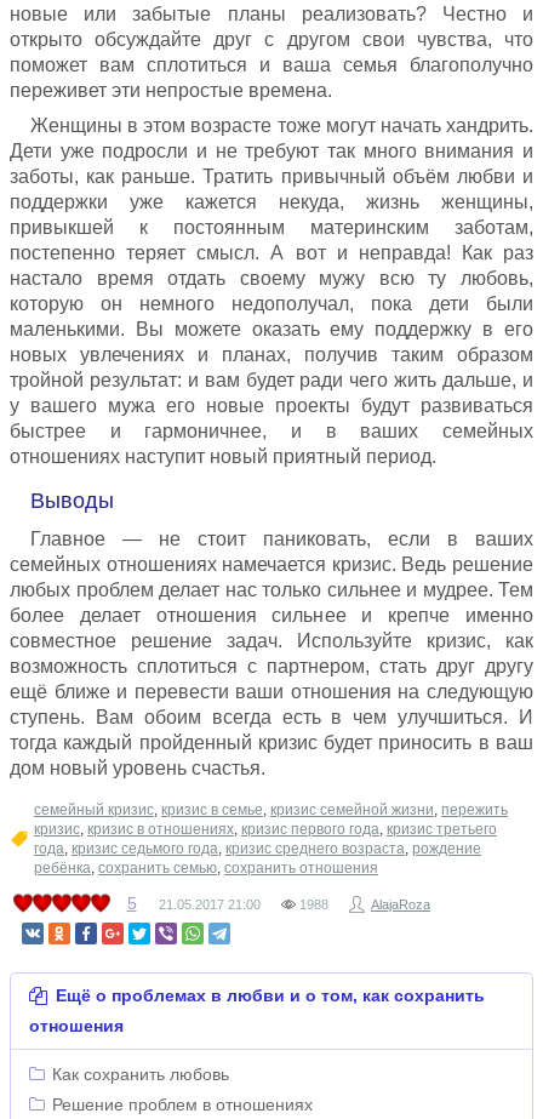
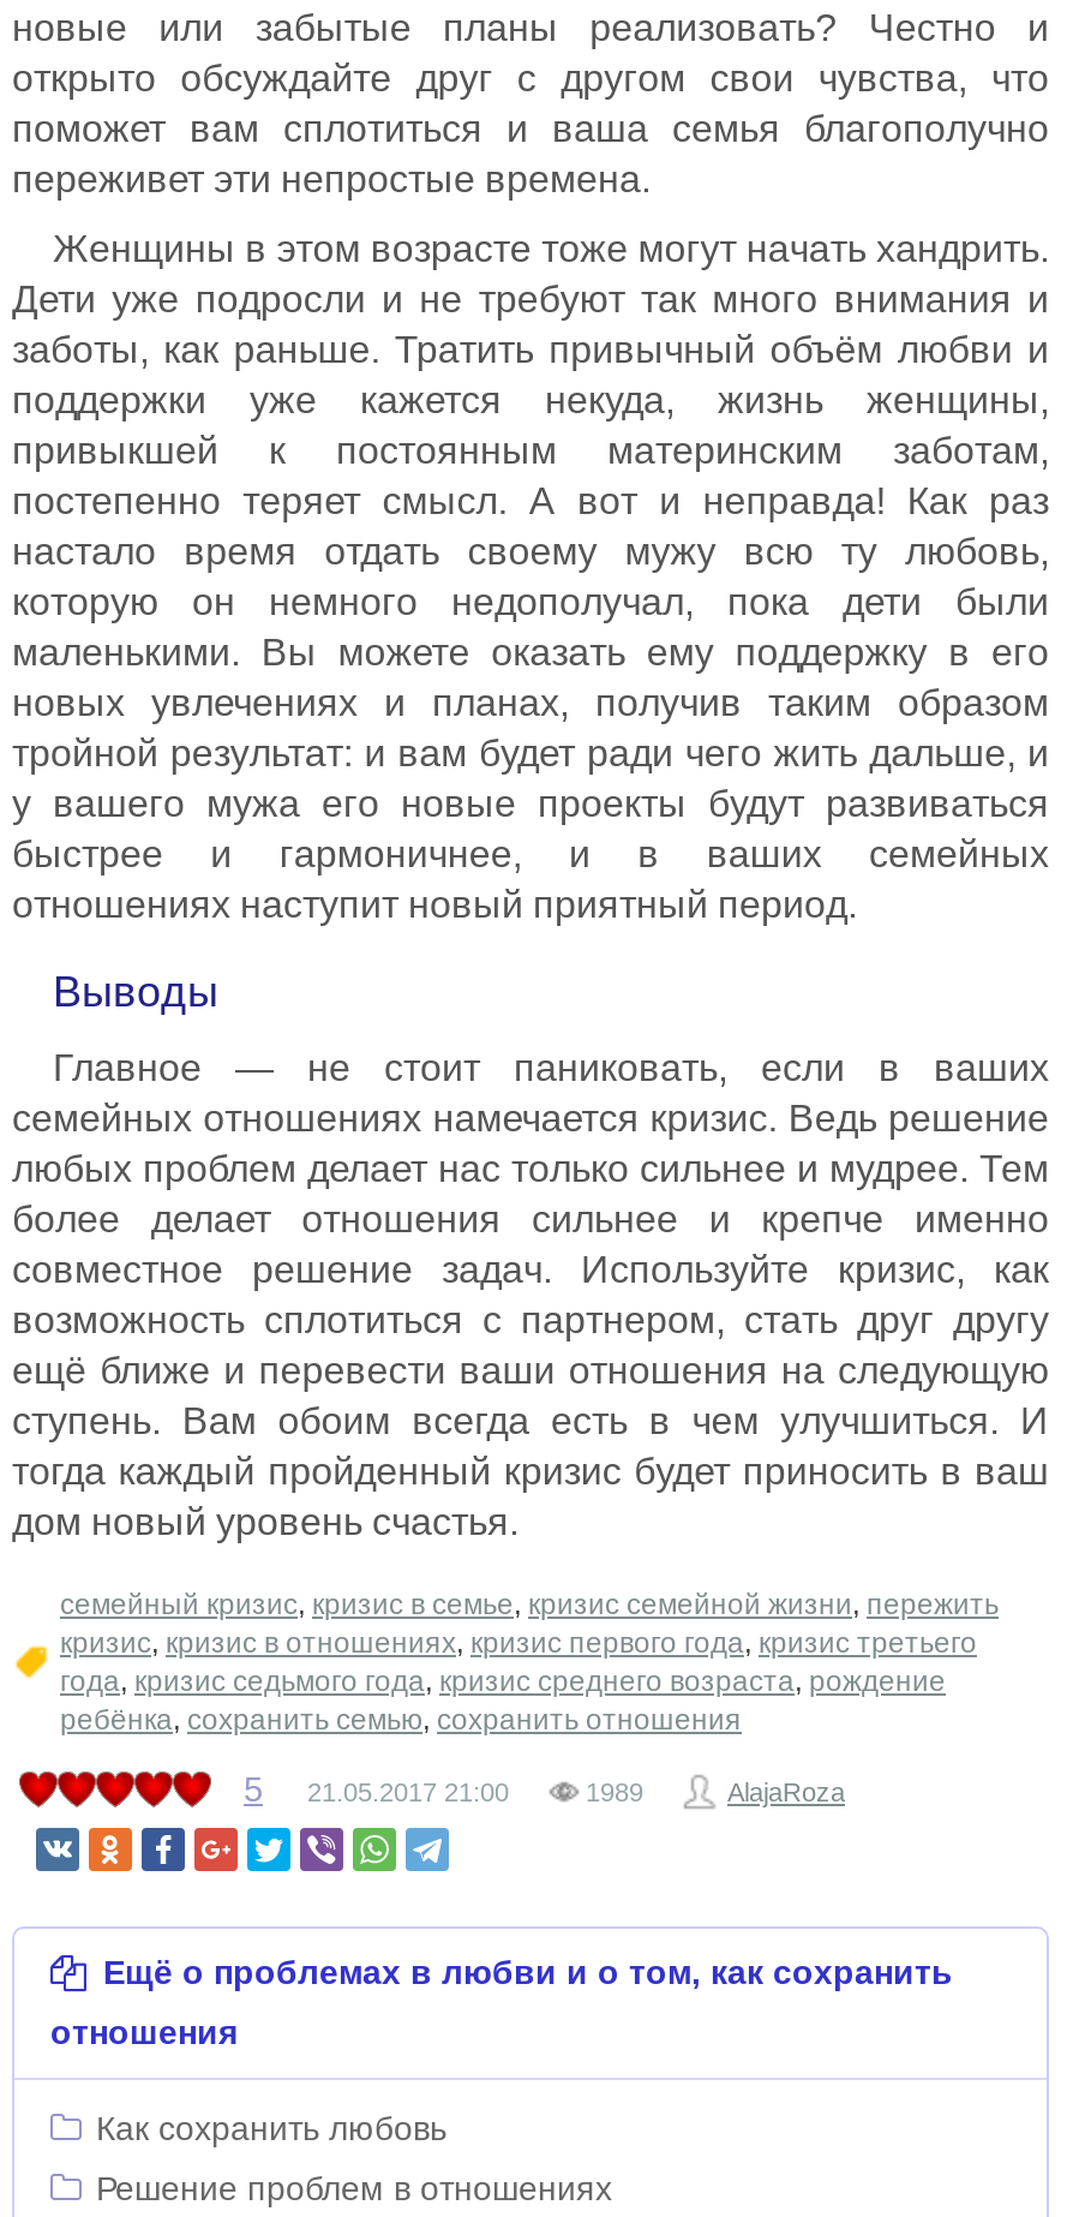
[299,897,328,911] 1988 -> [586,1777,643,1806] 1989

